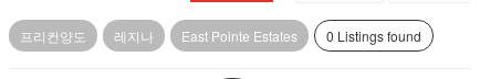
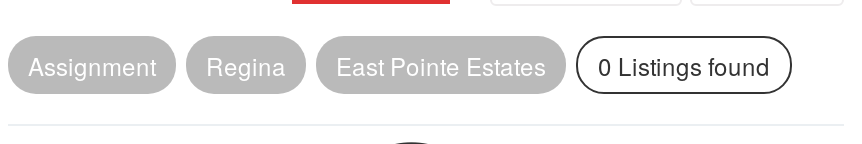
[20,26,154,45] 프리컨양도 | 레지나 -> [28,48,286,82] Assignment | Regina

